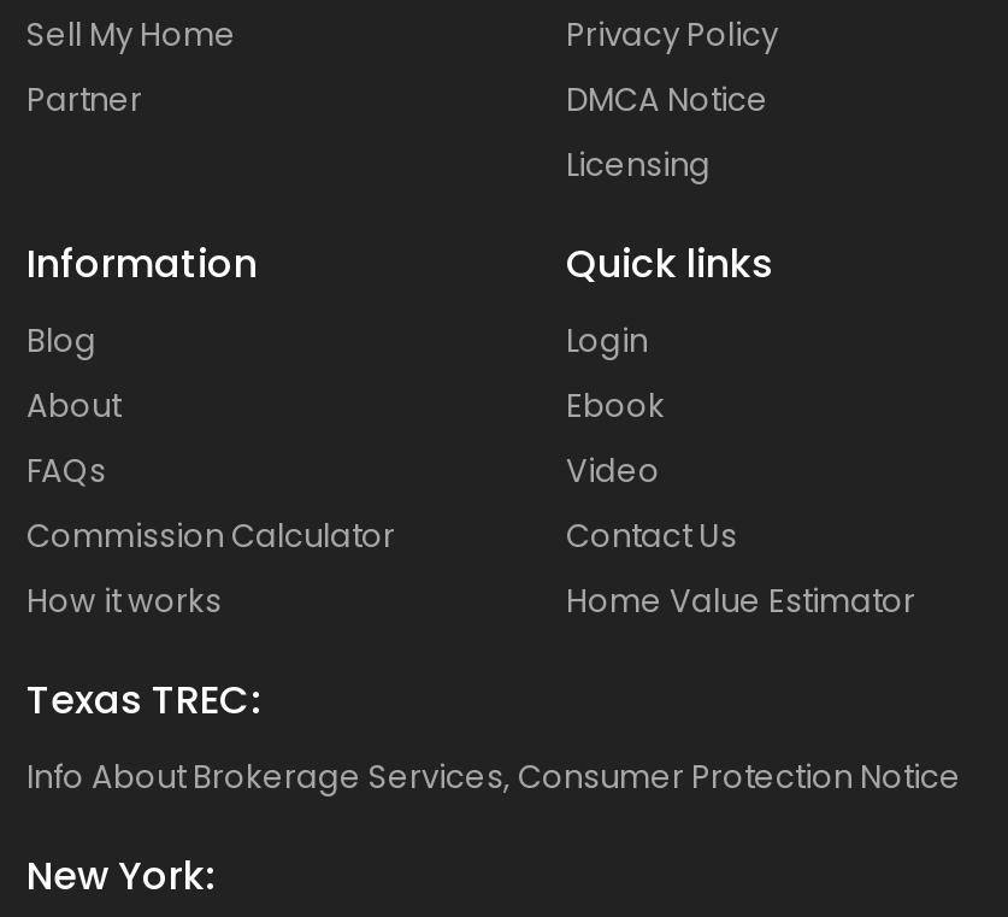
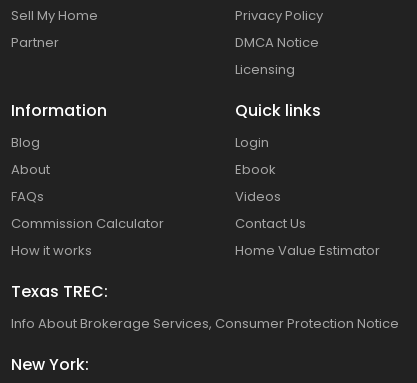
[566,448,660,494] Video -> [235,187,281,206] Videos

